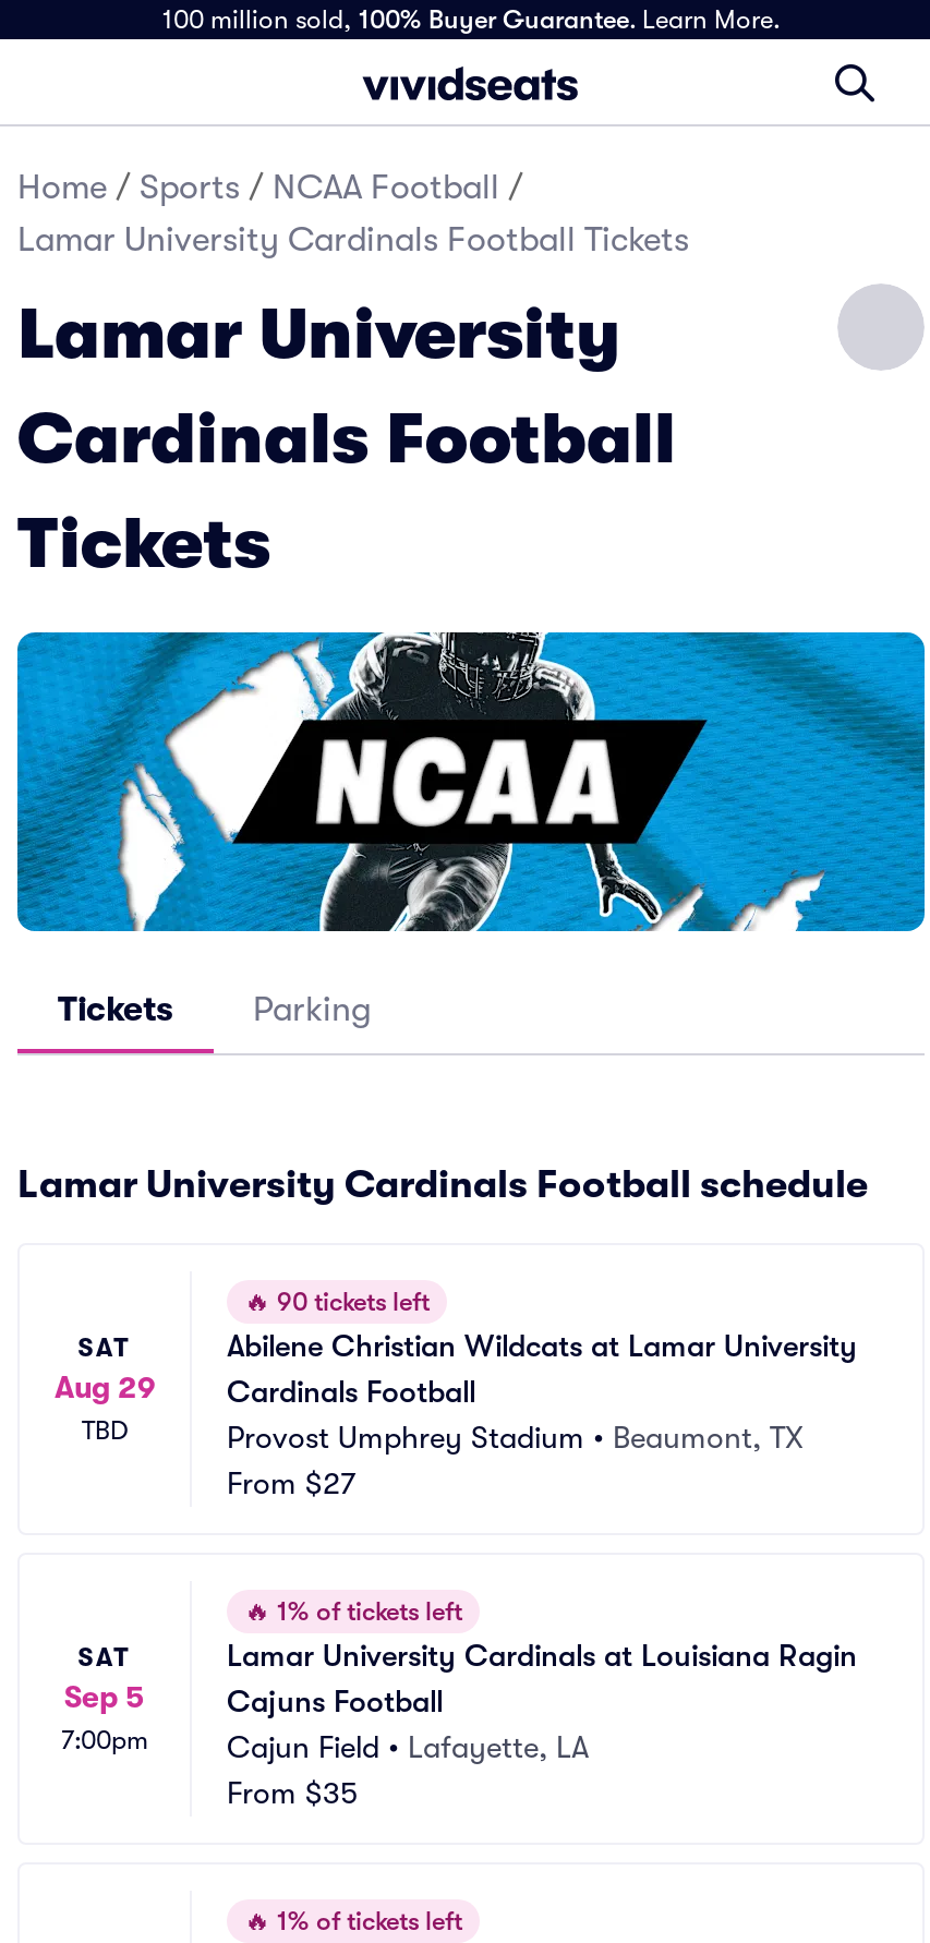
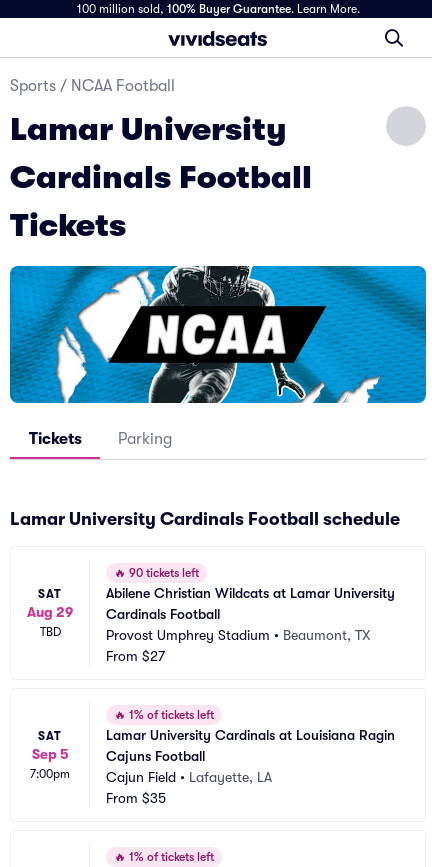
[17,168,689,260] Home / Sports / NCAA Football / | Lamar University Cardinals Football Tickets -> [10,77,175,95] Sports / NCAA Football

